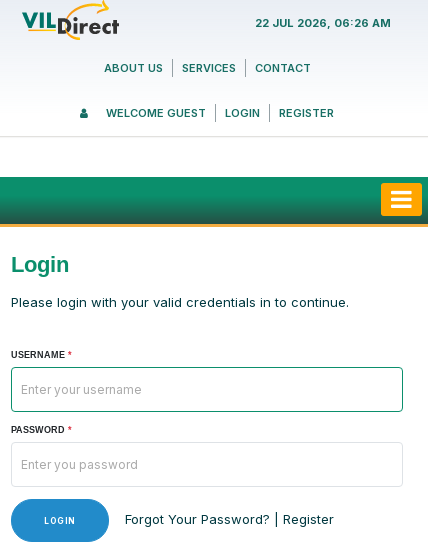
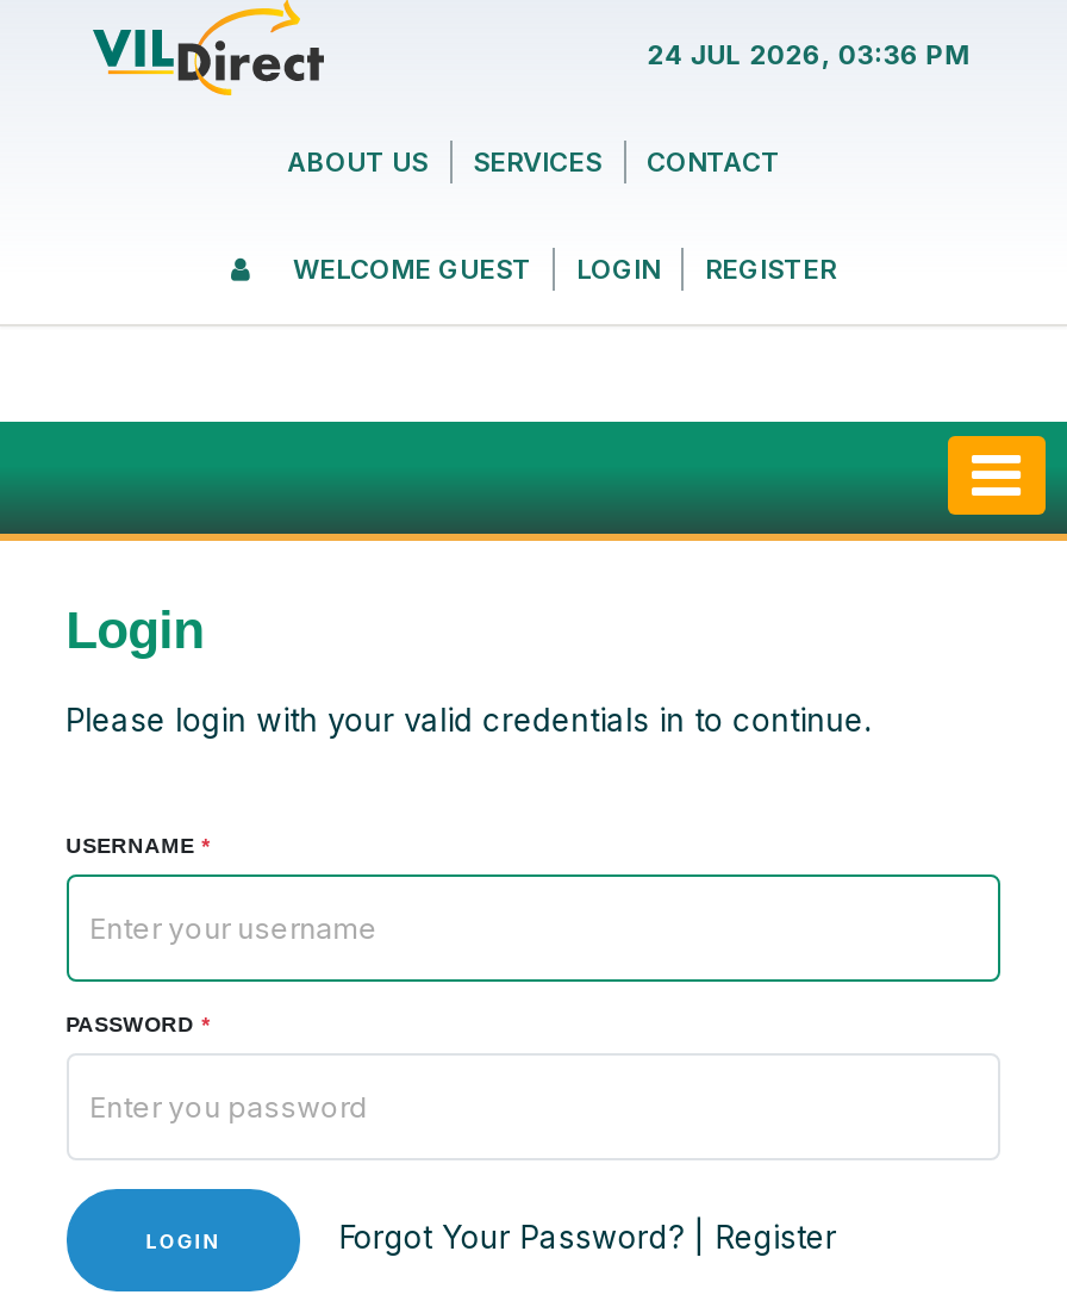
[255,15,391,29] 22 JUL 2026, 06:26 AM -> [647,37,971,70] 24 JUL 2026, 03:36 PM

